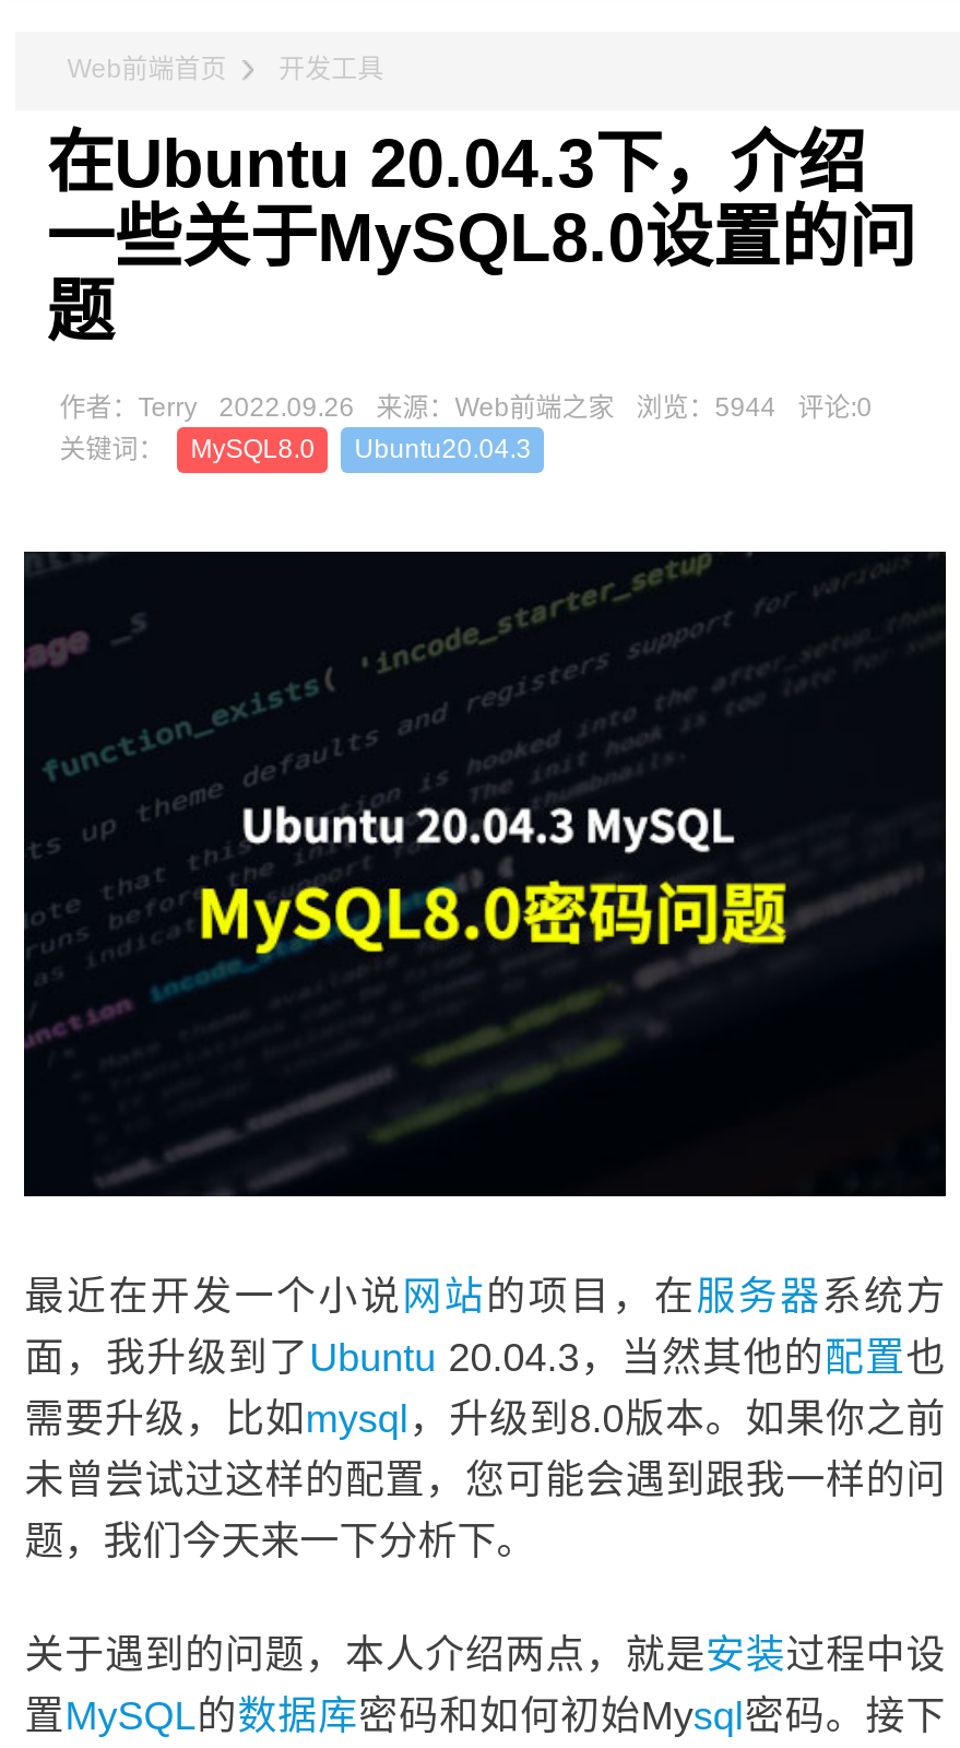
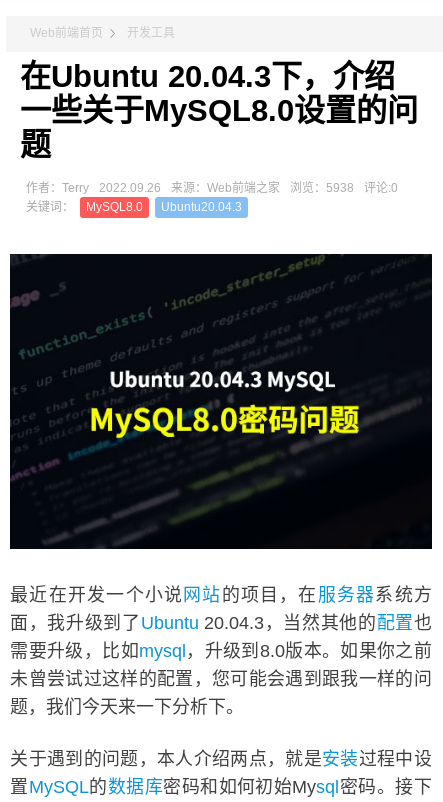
[59,393,872,424] 作者：Terry 2022.09.26 来源：Web前端之家 浏览：5944 评论:0 -> [26,181,398,195] 作者：Terry 2022.09.26 来源：Web前端之家 浏览：5938 评论:0

